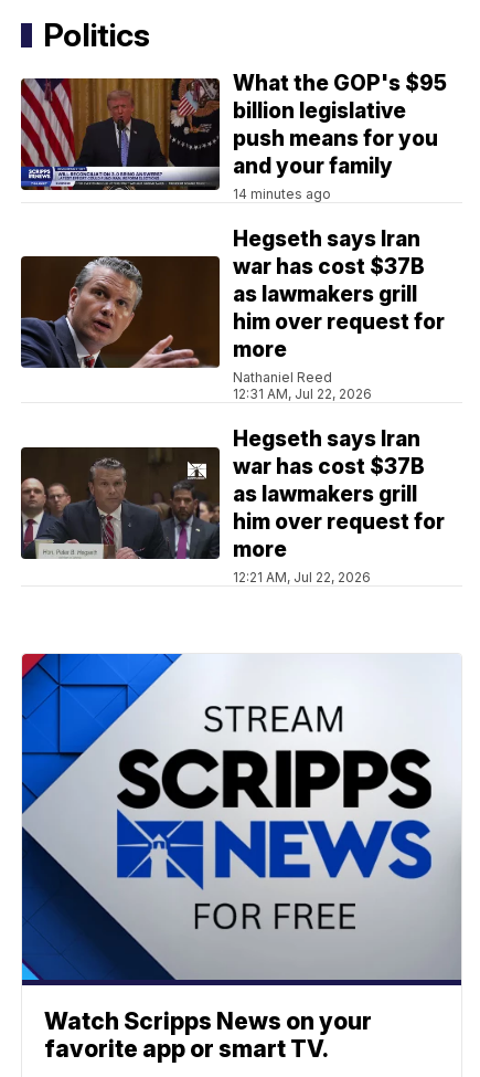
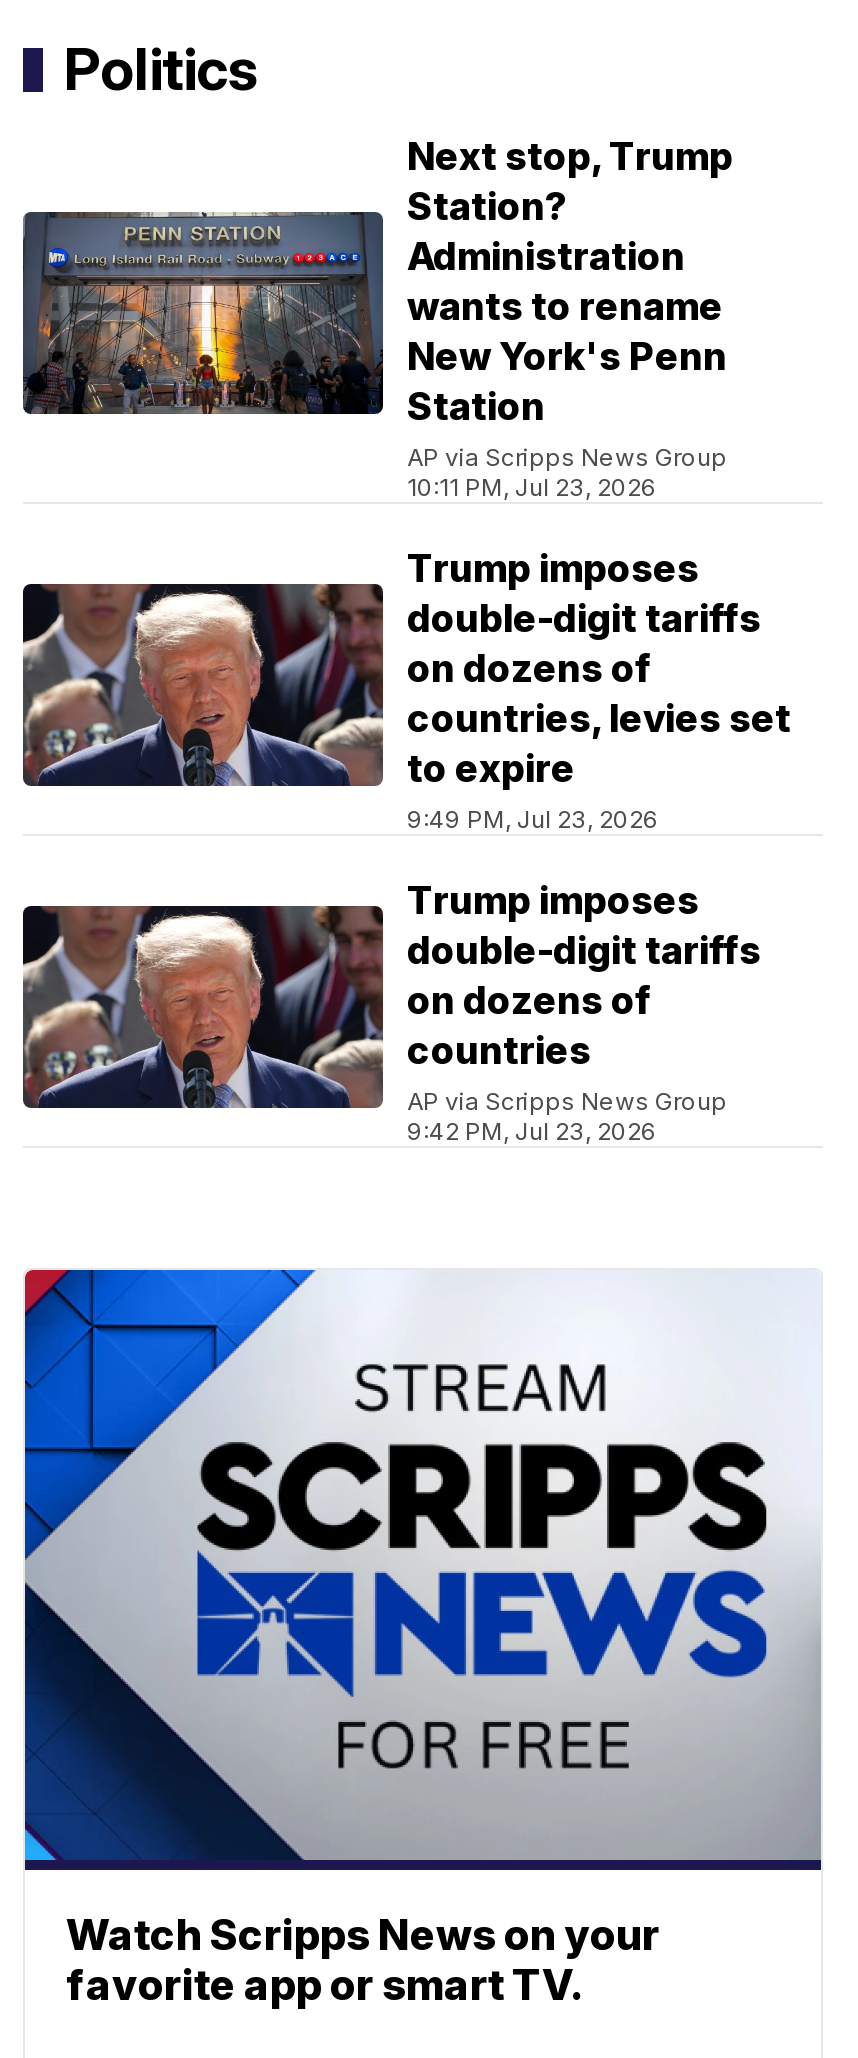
[21,71,447,203] [image] | What the GOP's $95 | billion legislative | push means for you | and your family | 14 minutes ago -> [21,135,733,503] [image] | Next stop, Trump | Station? | Administration | wants to rename | New York's Penn | Station | AP via Scripps News Group | 10:11 PM, Jul 23, 2026
[20,227,445,403] [image] | Hegseth says Iran | war has cost $37B | as lawmakers grill | him over request for | more | Nathaniel Reed | 12:31 AM, Jul 22, 2026 -> [21,547,791,835] [image] | Trump imposes | double-digit tariffs | on dozens of | countries, levies set | to expire | 9:49 PM, Jul 23, 2026
[20,427,445,586] [image] | Hegseth says Iran | war has cost $37B | as lawmakers grill | him over request for | more | 12:21 AM, Jul 22, 2026 -> [21,879,761,1147] [image] | Trump imposes | double-digit tariffs | on dozens of | countries | AP via Scripps News Group | 9:42 PM, Jul 23, 2026

